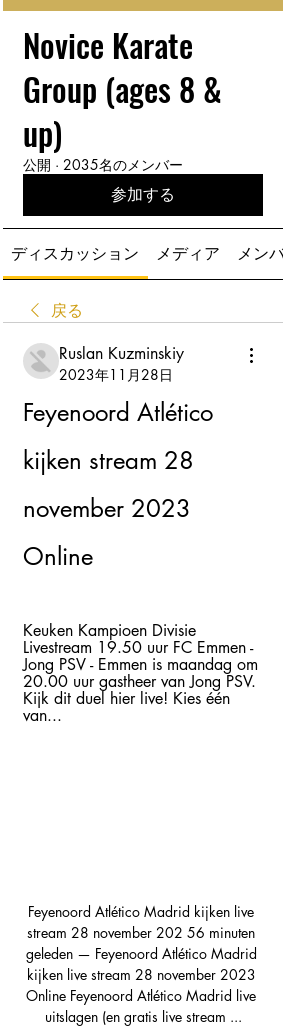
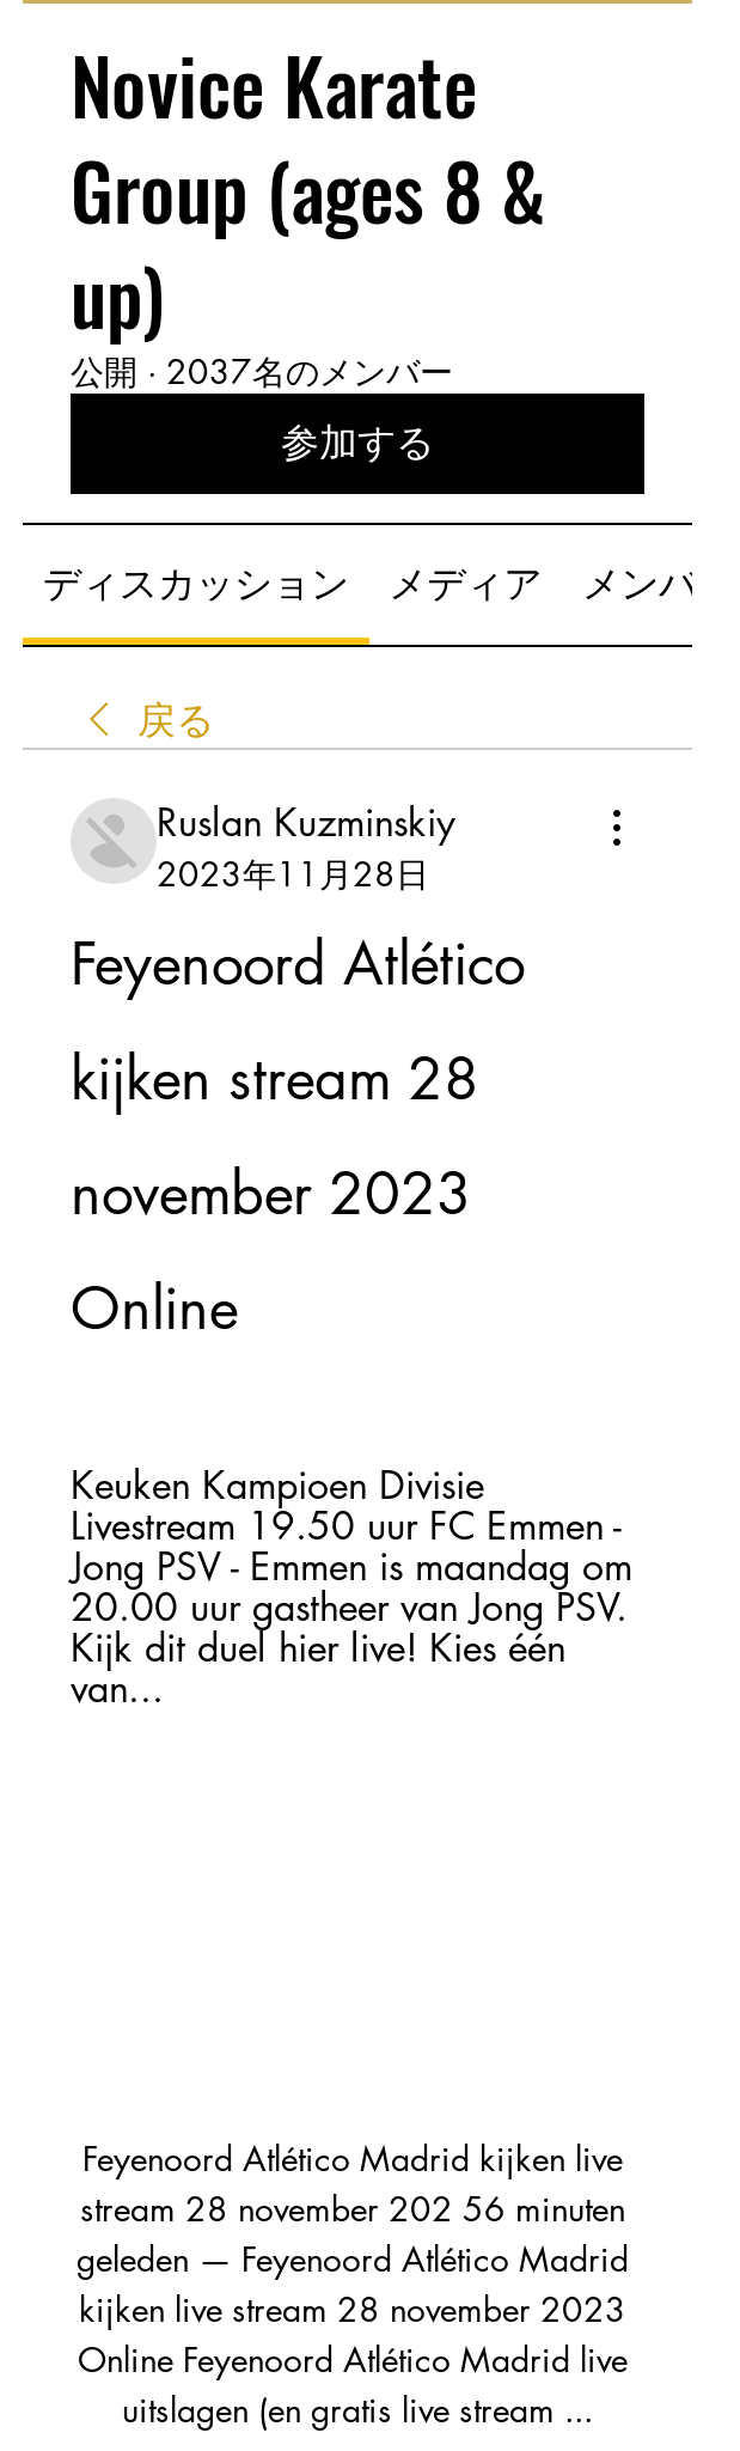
[23,155,183,174] 公開 · 2035名のメンバー -> [71,348,453,394] 公開 · 2037名のメンバー

